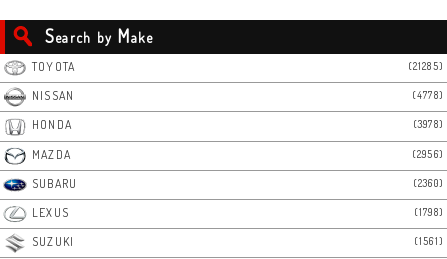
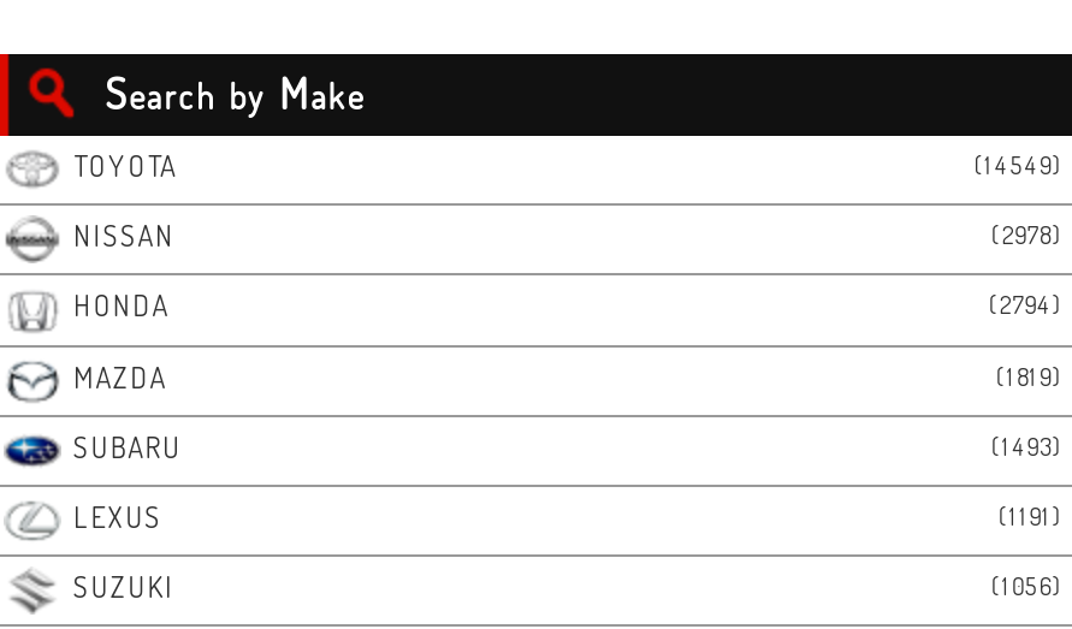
[409,60,443,72] (21285) -> [975,150,1062,179] (14549)
[413,89,443,101] (4778) -> [992,221,1062,249] (2978)
[414,118,443,130] (3978) -> [990,291,1062,319] (2794)
[413,147,443,159] (2956) -> [997,361,1062,390] (1819)
[414,177,443,189] (2360) -> [992,431,1062,460] (1493)
[415,206,443,218] (1798) -> [999,501,1062,530] (1191)
[415,235,443,247] (1561) -> [992,571,1062,600] (1056)

